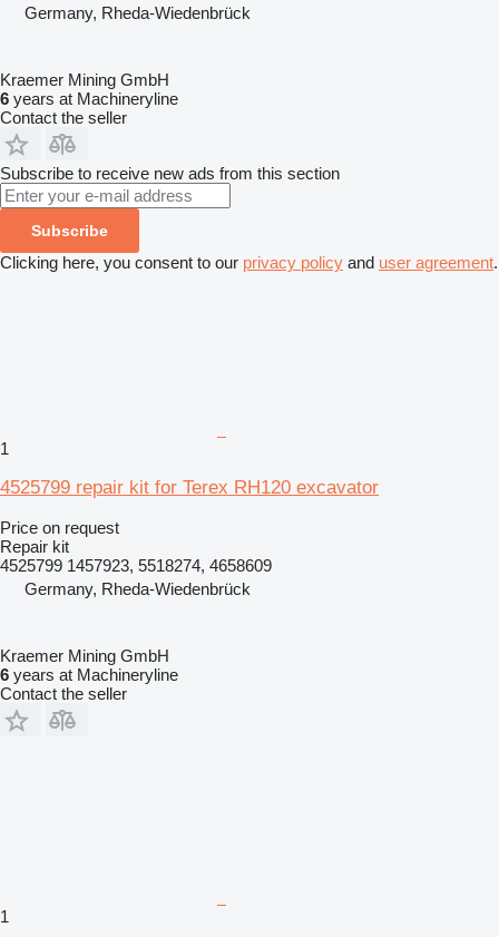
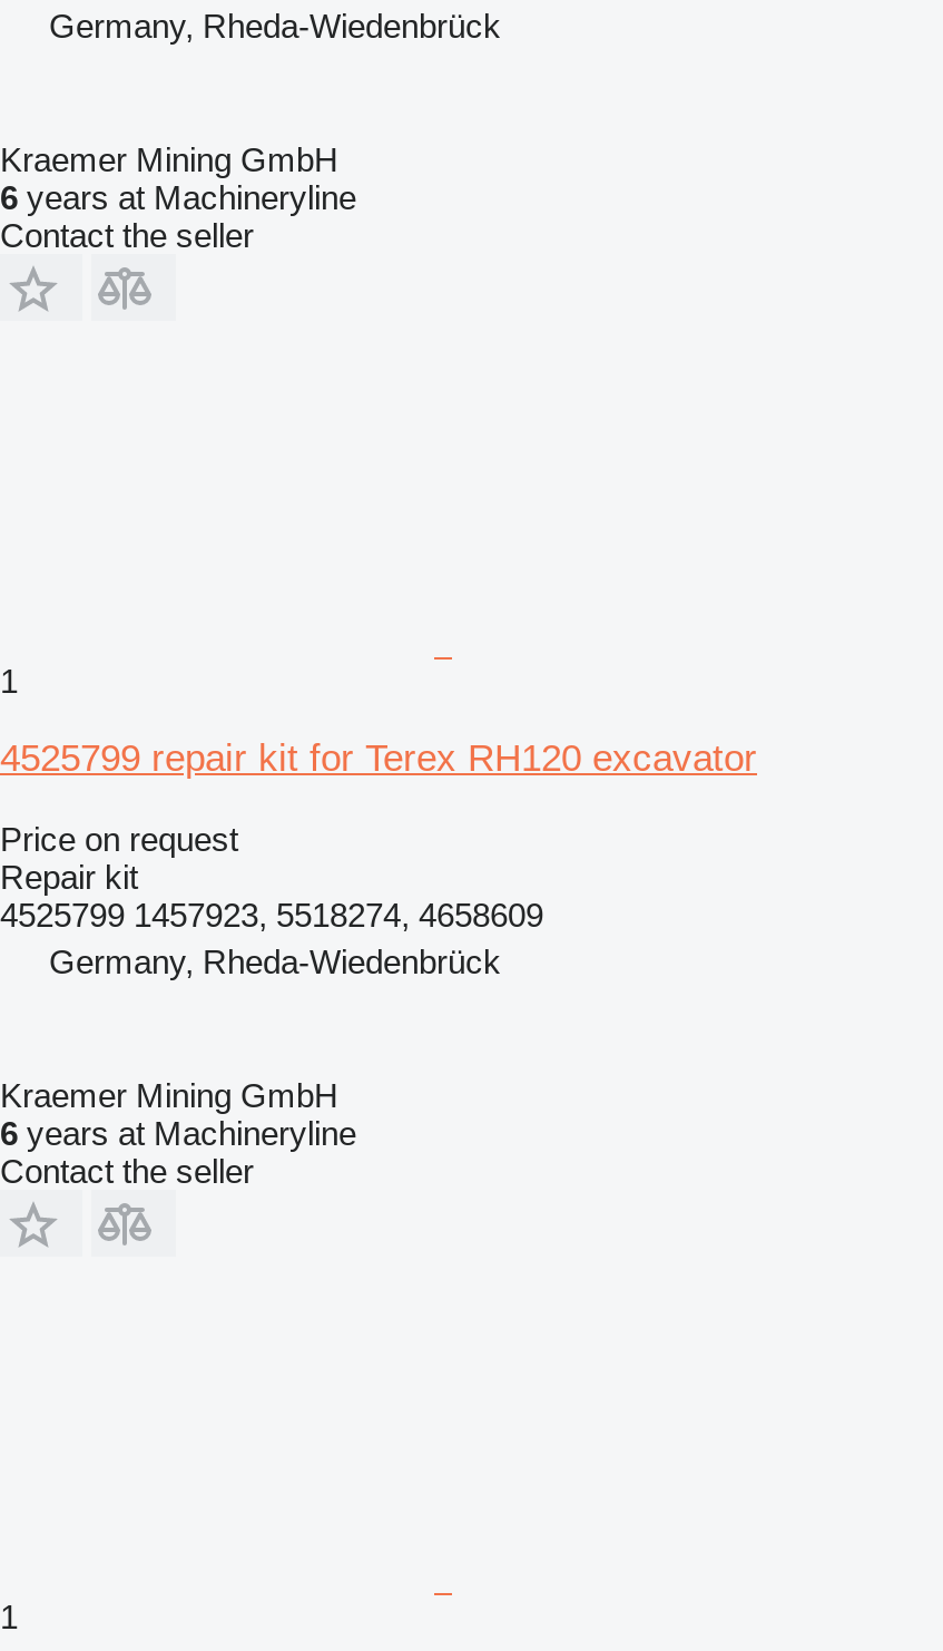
[0,164,498,272] Subscribe to receive new ads from this section | Subscribe | Clicking here, you consent to our privacy policy and user agreement. -> none

